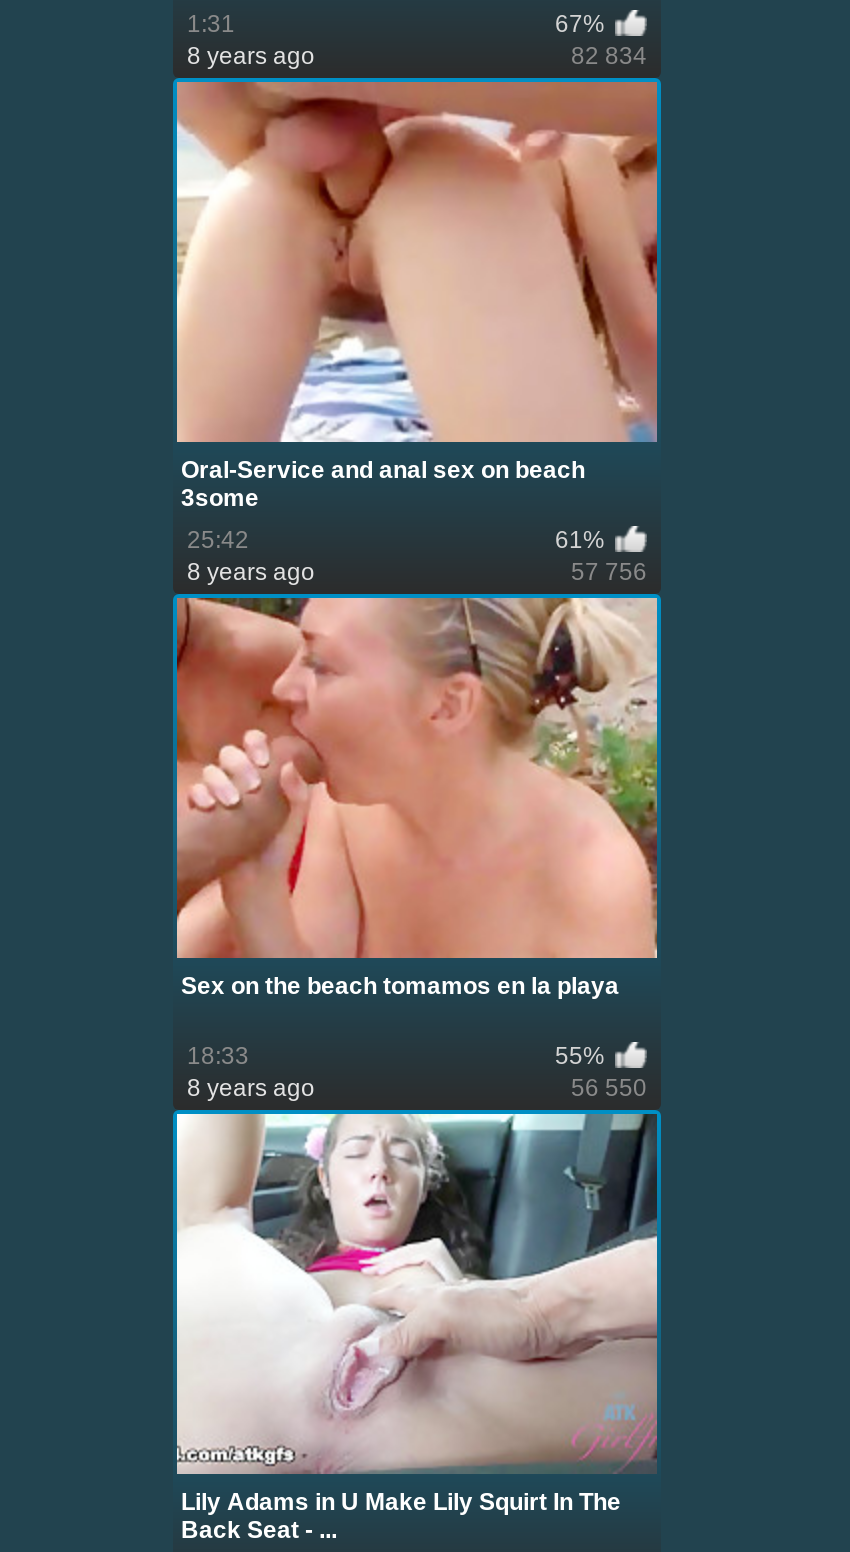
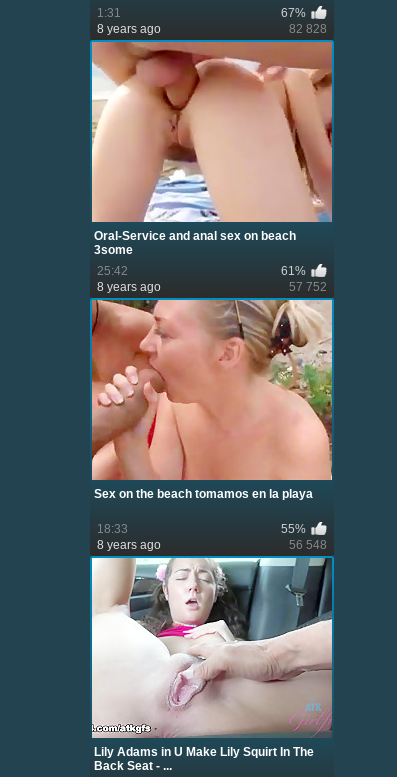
[571,42,647,70] 82 834 -> [289,22,327,36] 82 828
[571,558,647,586] 57 756 -> [289,280,327,294] 57 752
[571,1074,647,1102] 56 550 -> [289,538,327,552] 56 548

